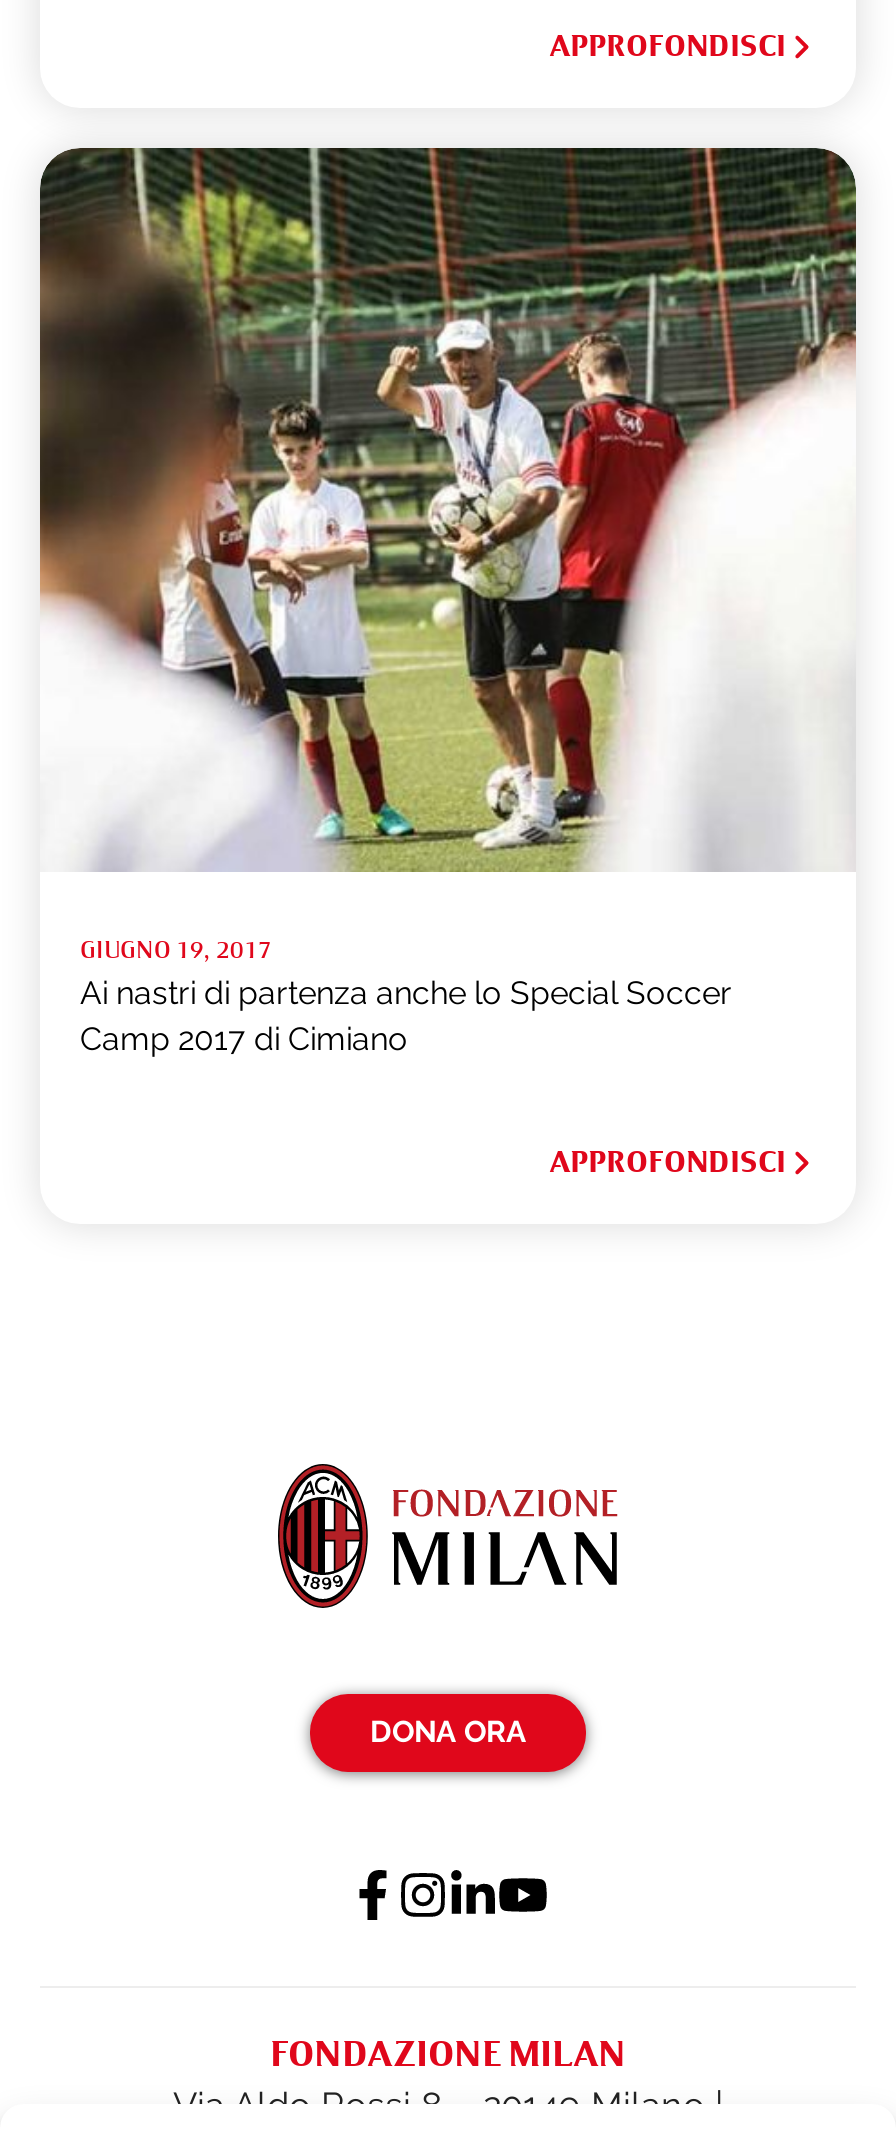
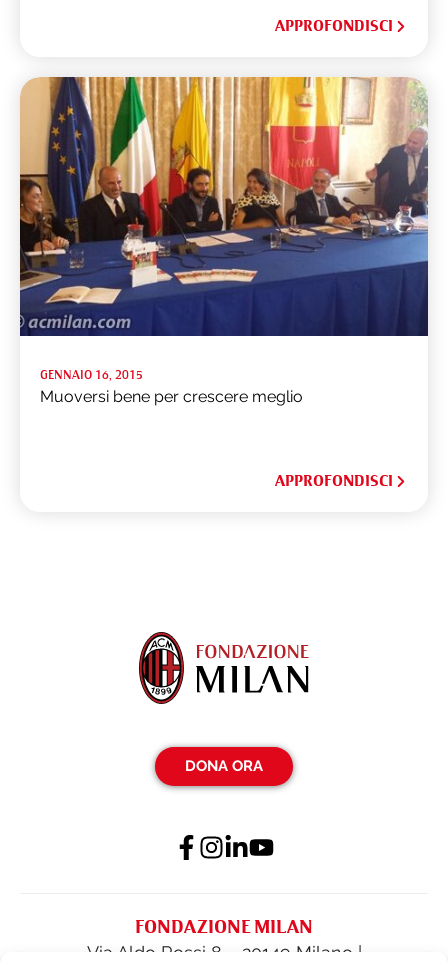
[38,146,858,1059] [image] | GIUGNO 19, 2017 | Ai nastri di partenza anche lo Special Soccer | Camp 2017 di Cimiano -> [19,76,429,406] [image] | GENNAIO 16, 2015 | Muoversi bene per crescere meglio

